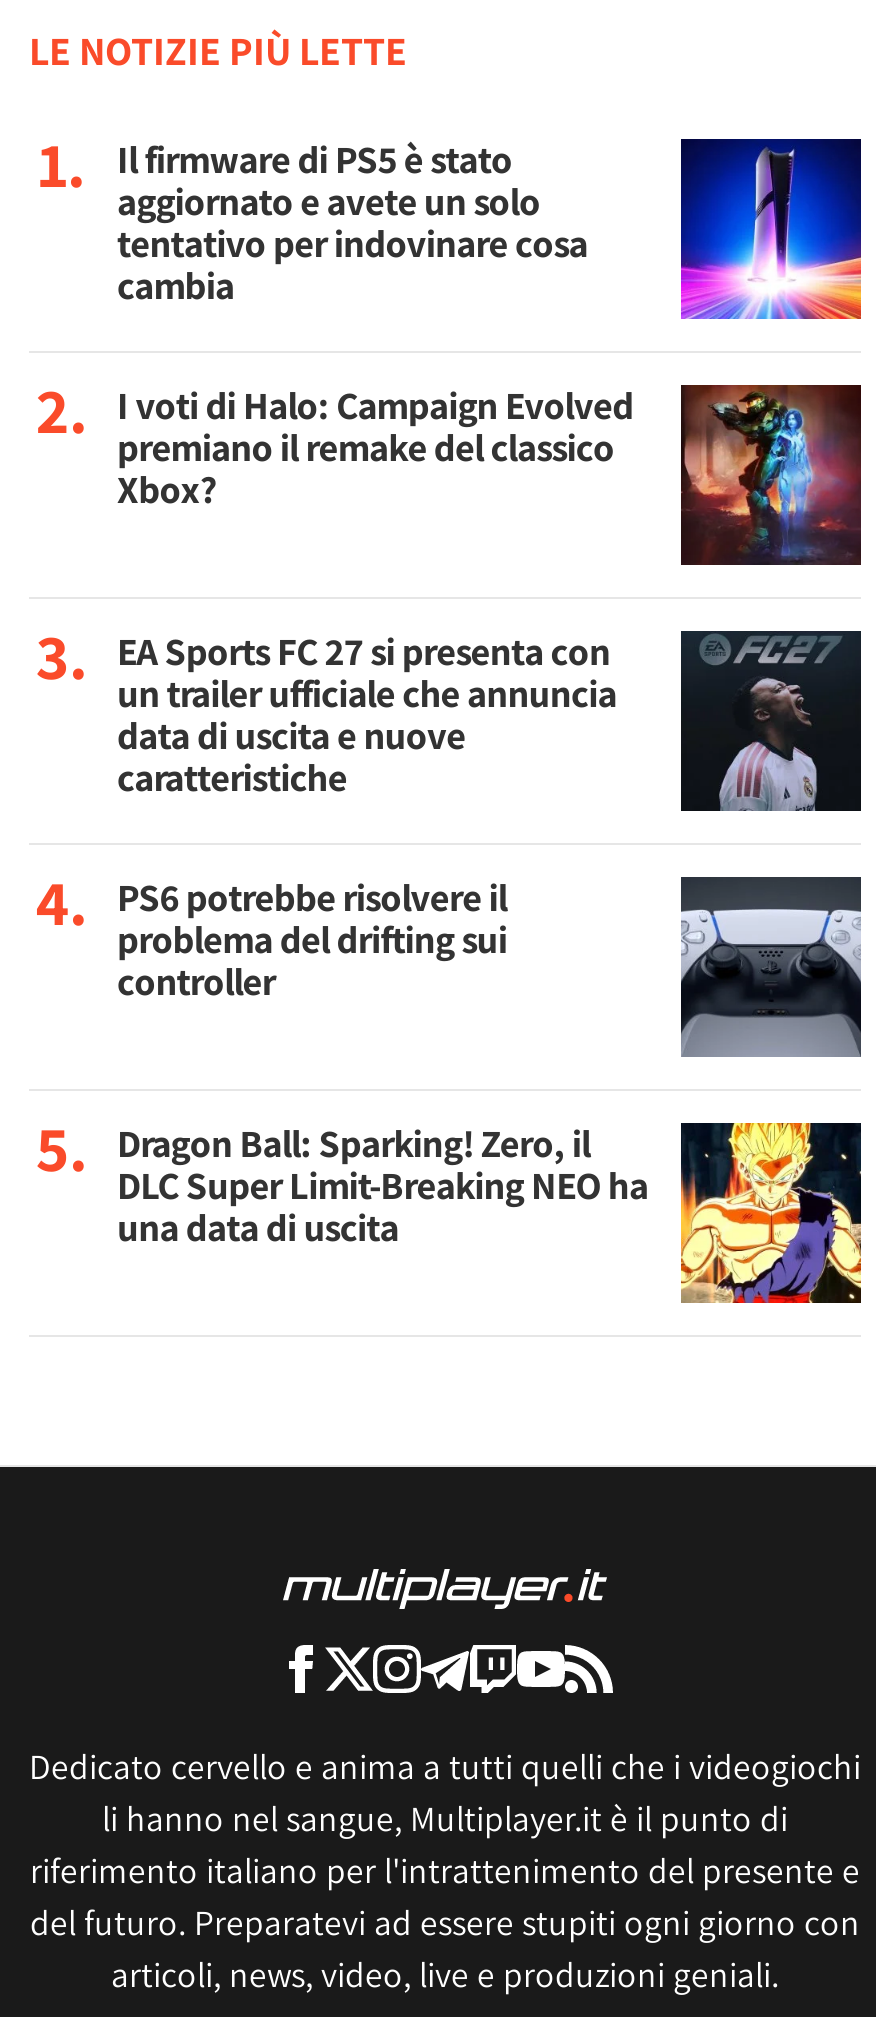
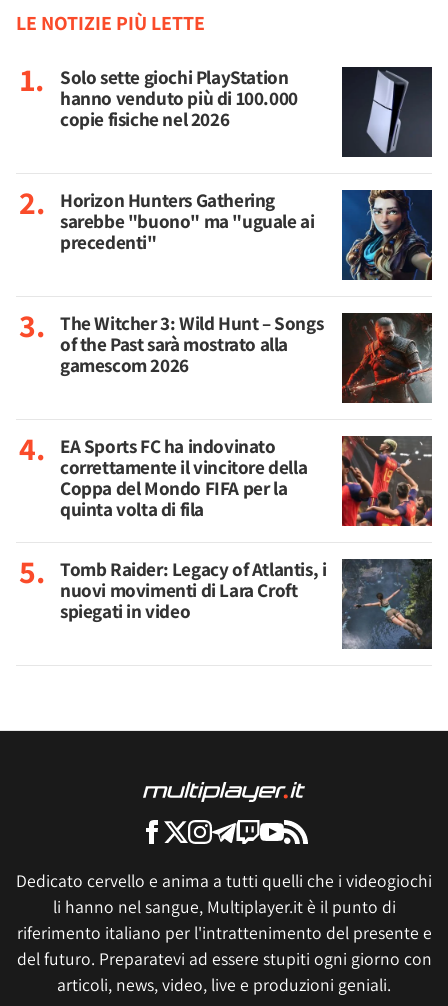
[117,134,588,312] Il firmware di PS5 è stato | aggiornato e avete un solo | tentativo per indovinare cosa | cambia -> [60,64,298,132] Solo sette giochi PlayStation | hanno venduto più di 100.000 | copie fisiche nel 2026
[679,139,863,321] [image] -> [341,67,433,158] [image]
[117,380,861,565] [image] | I voti di Halo: Campaign Evolved | premiano il remake del classico | Xbox? -> [60,187,432,281] [image] | Horizon Hunters Gathering | sarebbe "buono" ma "uguale ai | precedenti"
[117,626,863,813] [image] | EA Sports FC 27 si presenta con | un trailer ufficiale che annuncia | data di uscita e nuove | caratteristiche -> [60,310,433,404] [image] | The Witcher 3: Wild Hunt – Songs | of the Past sarà mostrato alla | gamescom 2026
[117,872,507,1008] PS6 potrebbe risolvere il | problema del drifting sui | controller -> [60,433,307,522] EA Sports FC ha indovinato | correttamente il vincitore della | Coppa del Mondo FIFA per la | quinta volta di fila
[679,877,861,1059] [image] -> [341,435,433,527] [image]
[117,1118,863,1305] [image] | Dragon Ball: Sparking! Zero, il | DLC Super Limit-Breaking NEO ha | una data di uscita -> [60,556,433,650] [image] | Tomb Raider: Legacy of Atlantis, i | nuovi movimenti di Lara Croft | spiegati in video

